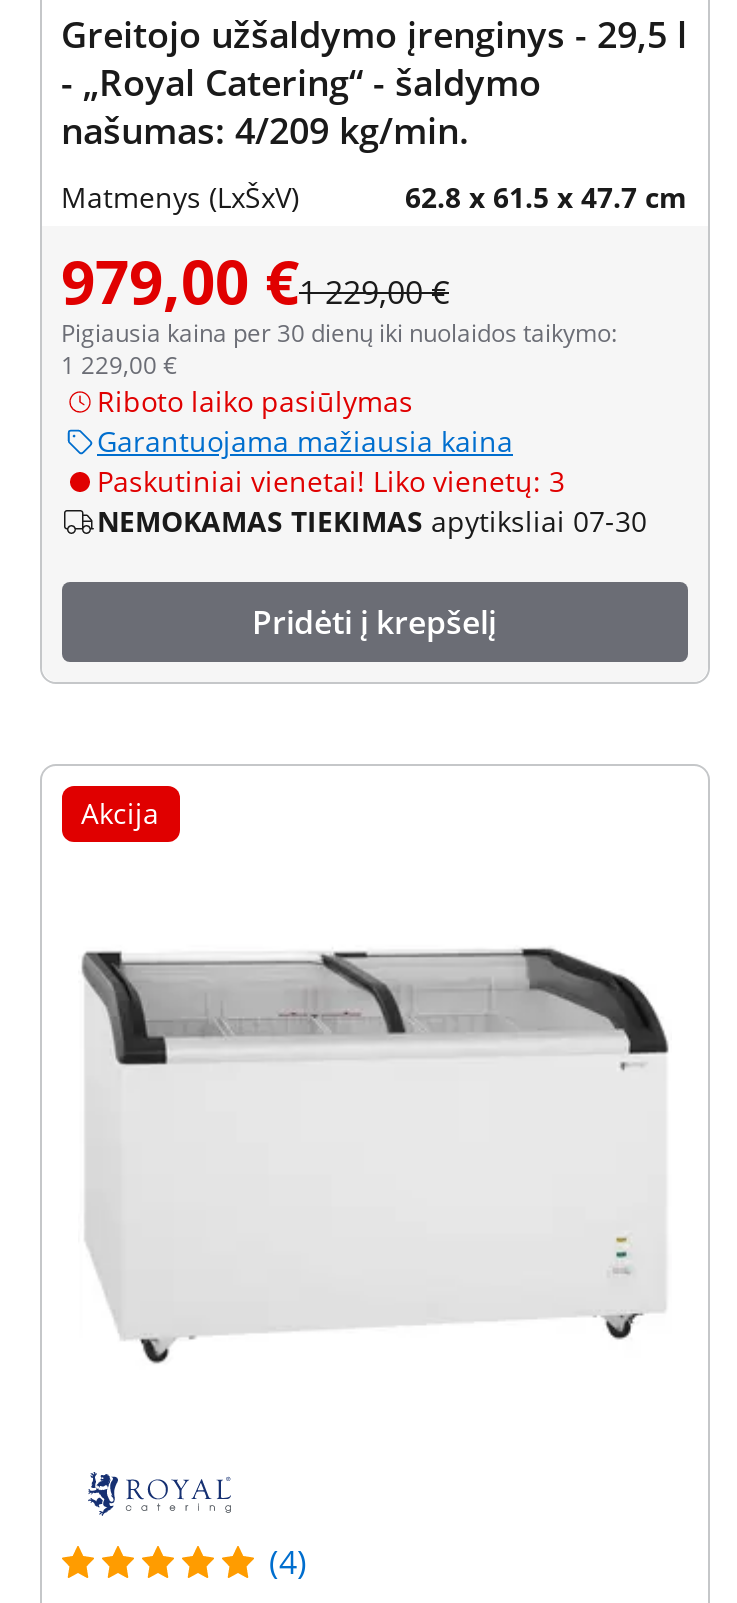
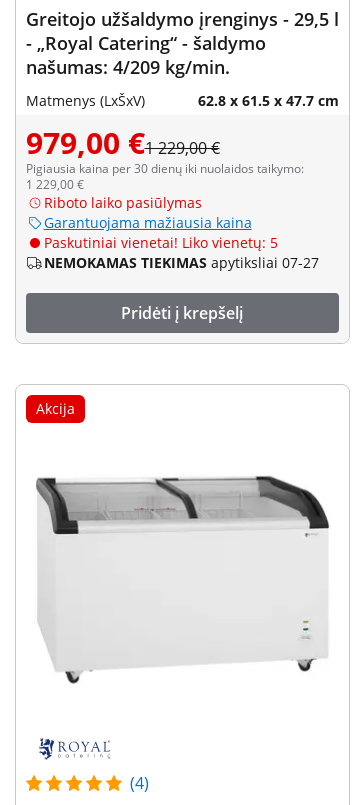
[97,461,565,499] Paskutiniai vienetai! Liko vienetų: 3 -> [43,233,277,252] Paskutiniai vienetai! Liko vienetų: 5
[97,501,647,539] NEMOKAMAS TIEKIMAS apytiksliai 07-30 -> [43,253,318,272] NEMOKAMAS TIEKIMAS apytiksliai 07-27

